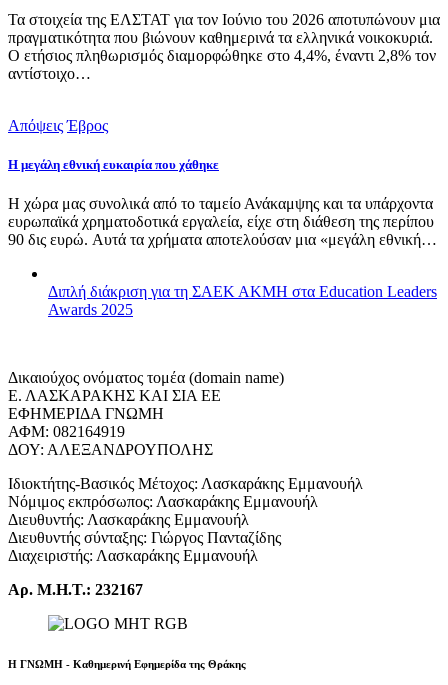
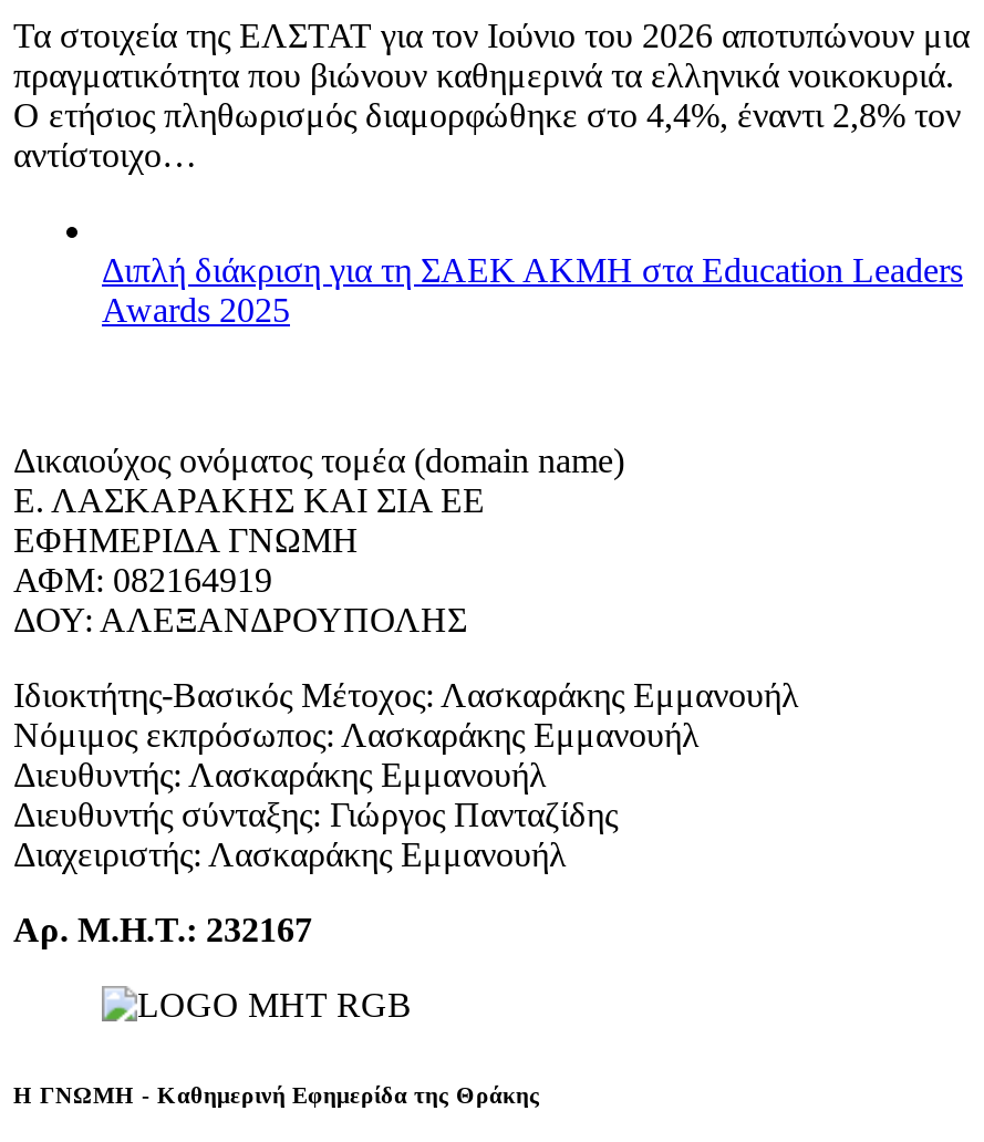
[8,117,437,248] Απόψεις Έβρος | Η μεγάλη εθνική ευκαιρία που χάθηκε | Η χώρα μας συνολικά από το ταμείο Ανάκαμψης και τα υπάρχοντα | ευρωπαϊκά χρηματοδοτικά εργαλεία, είχε στη διάθεση της περίπου | 90 δις ευρώ. Αυτά τα χρήματα αποτελούσαν μια «μεγάλη εθνική… -> none

